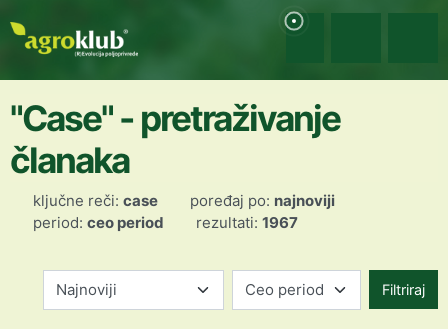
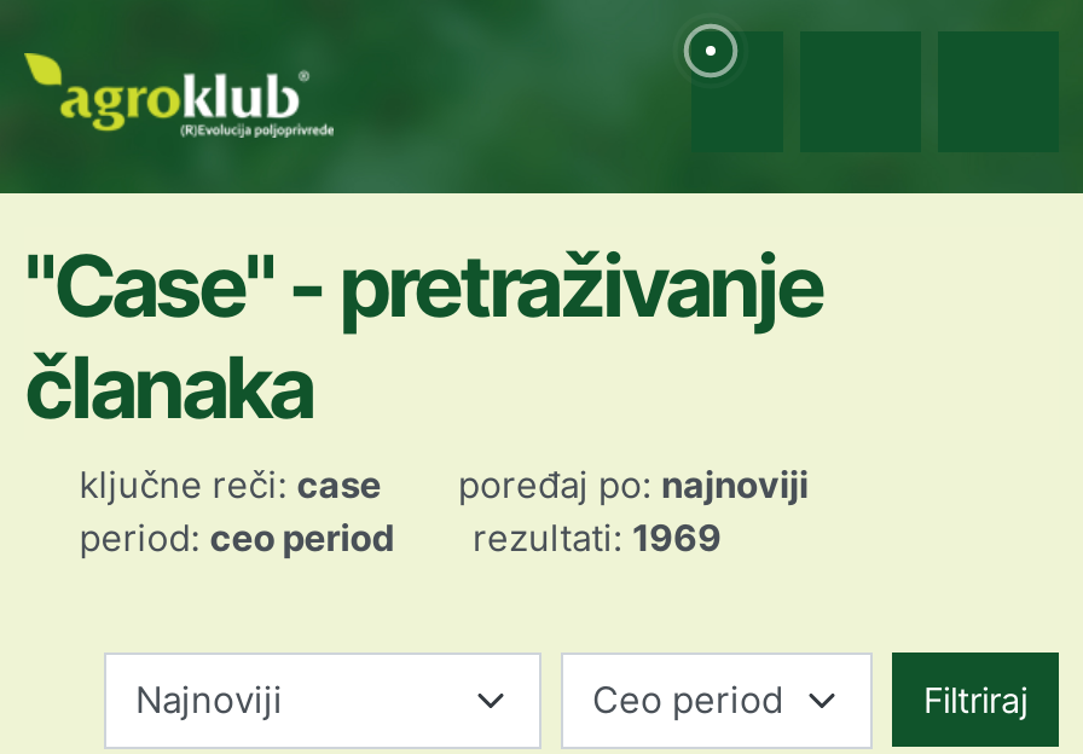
[29,213,297,232] period: ceo period rezultati: 1967 -> [70,514,722,560] period: ceo period rezultati: 1969

